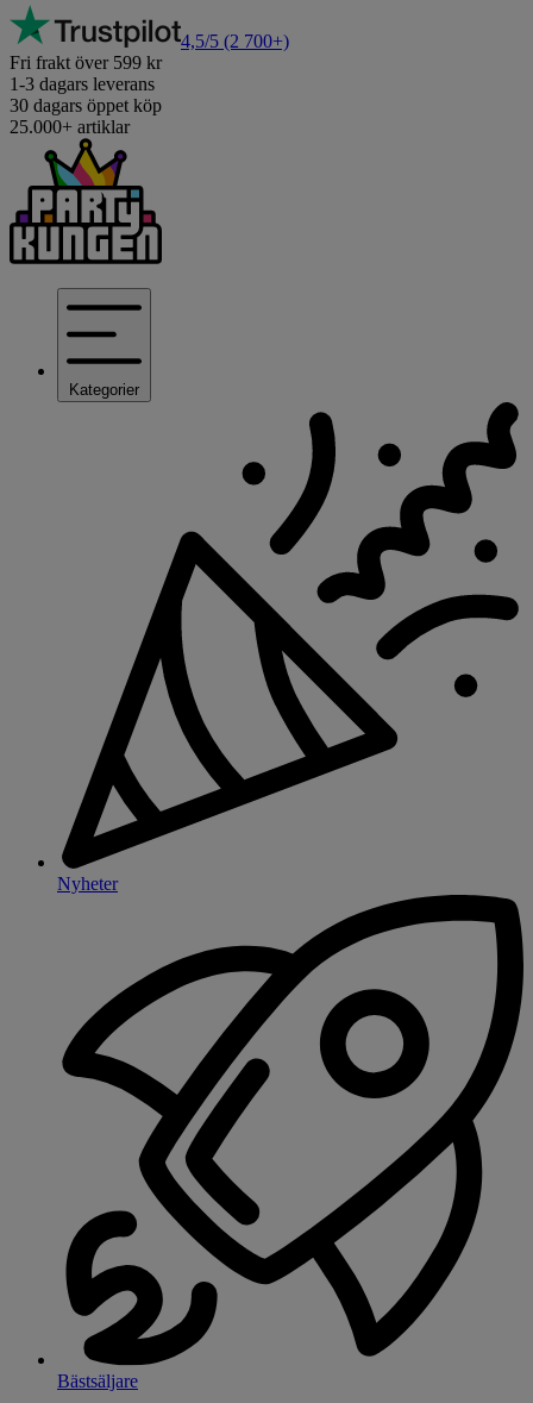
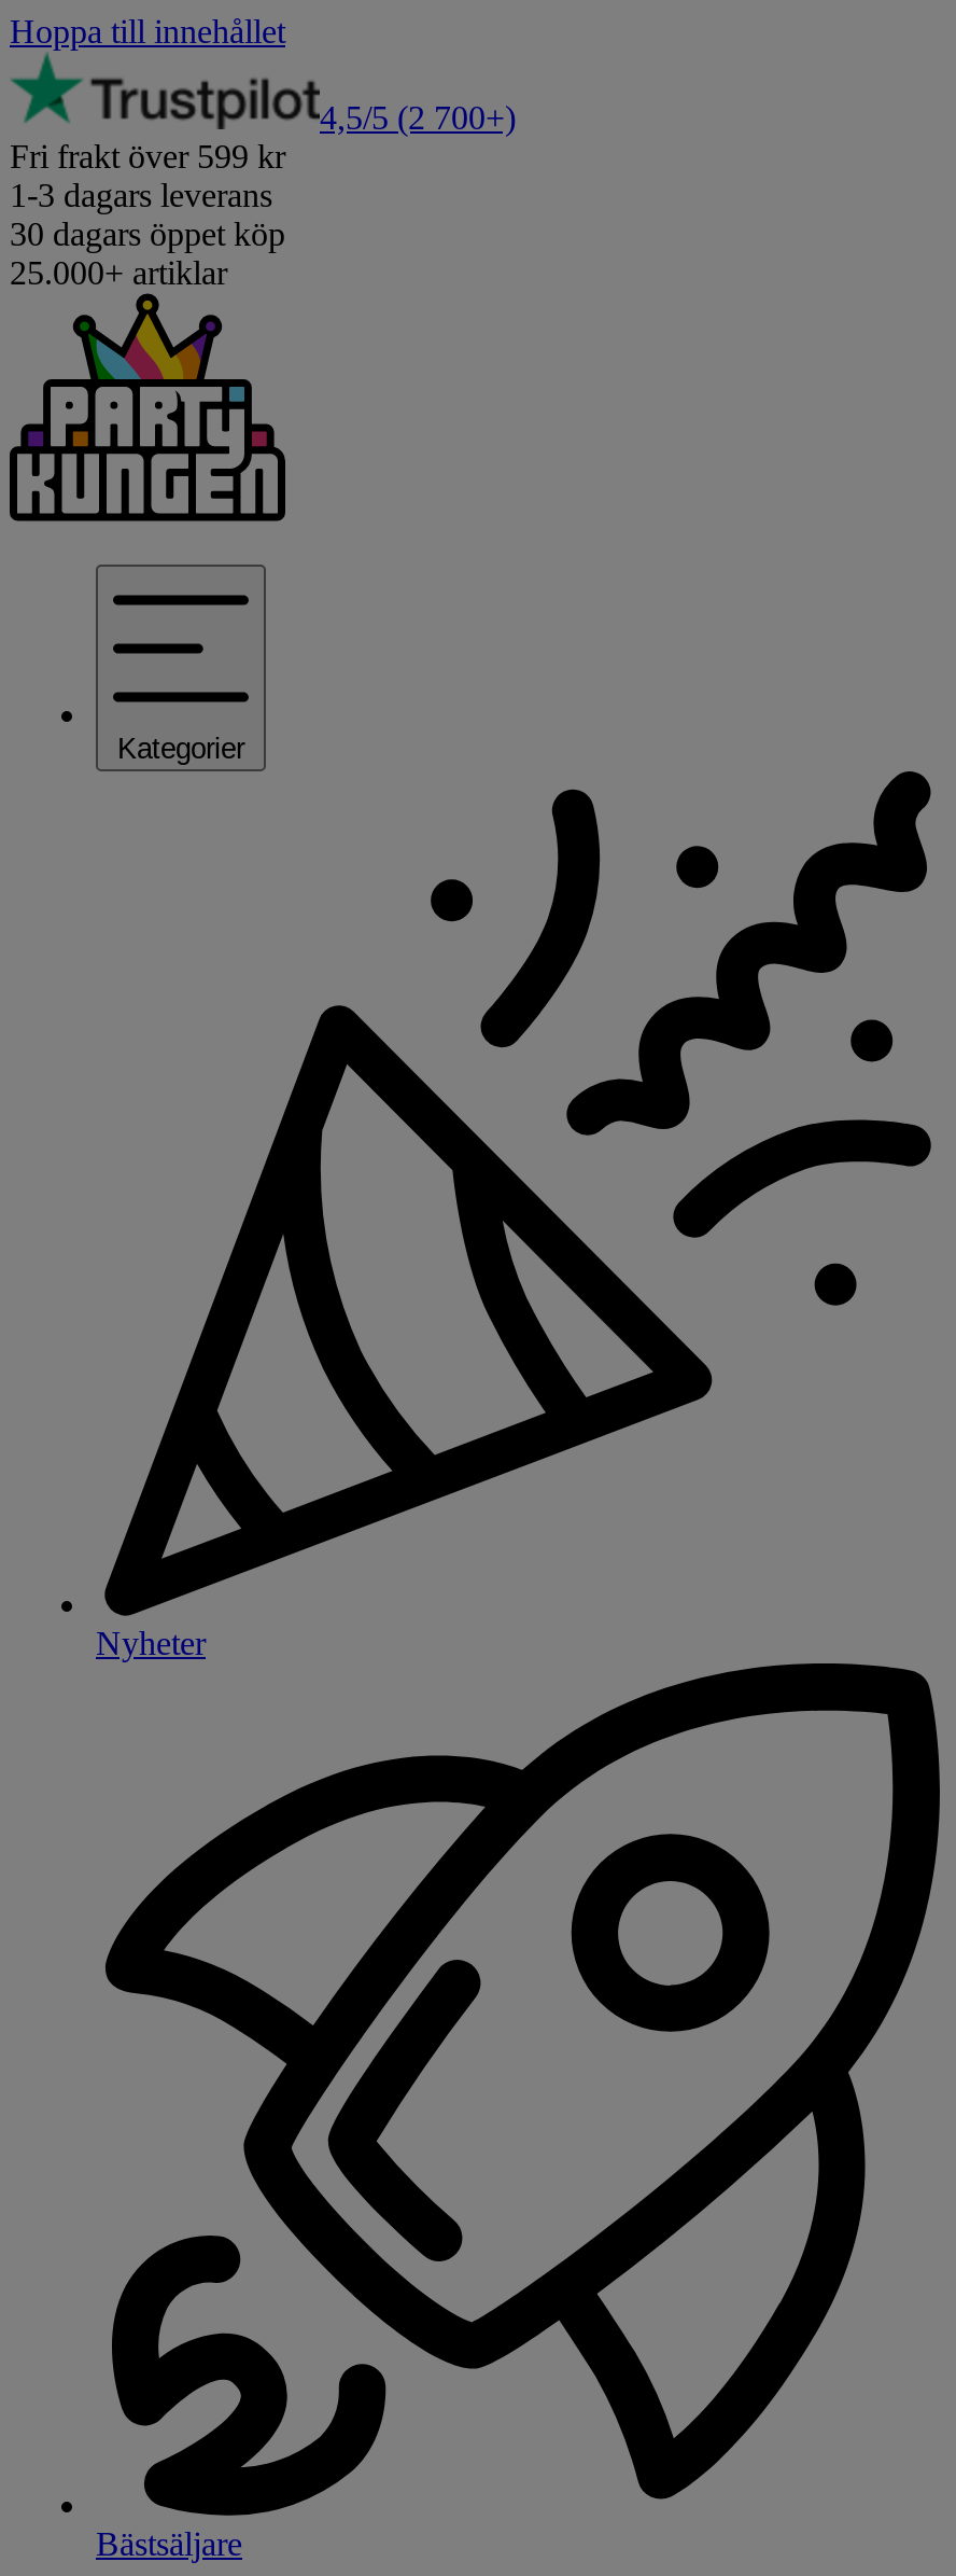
none -> [10,13,285,50] Hoppa till innehållet

